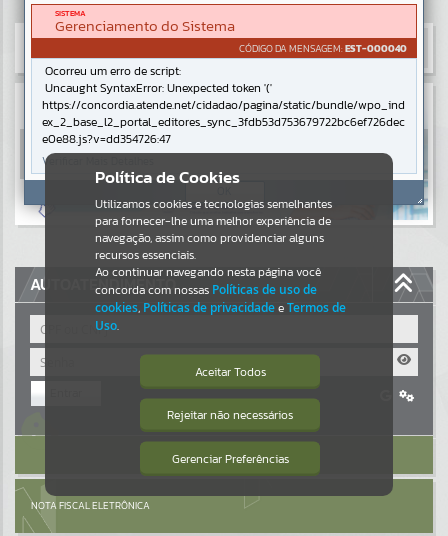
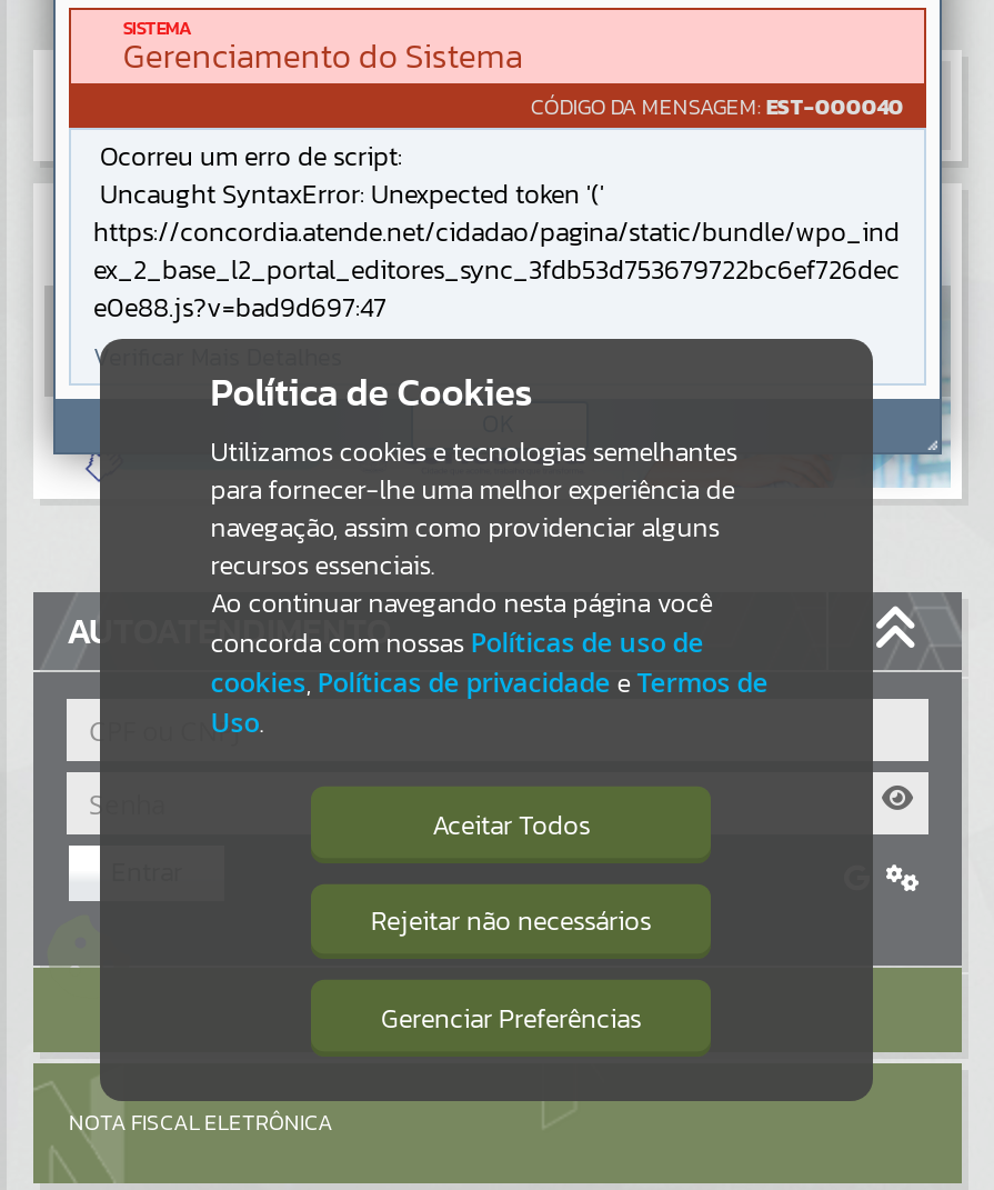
[42,130,171,148] e0e88.js?v=dd354726:47 -> [93,288,386,328] e0e88.js?v=bad9d697:47

